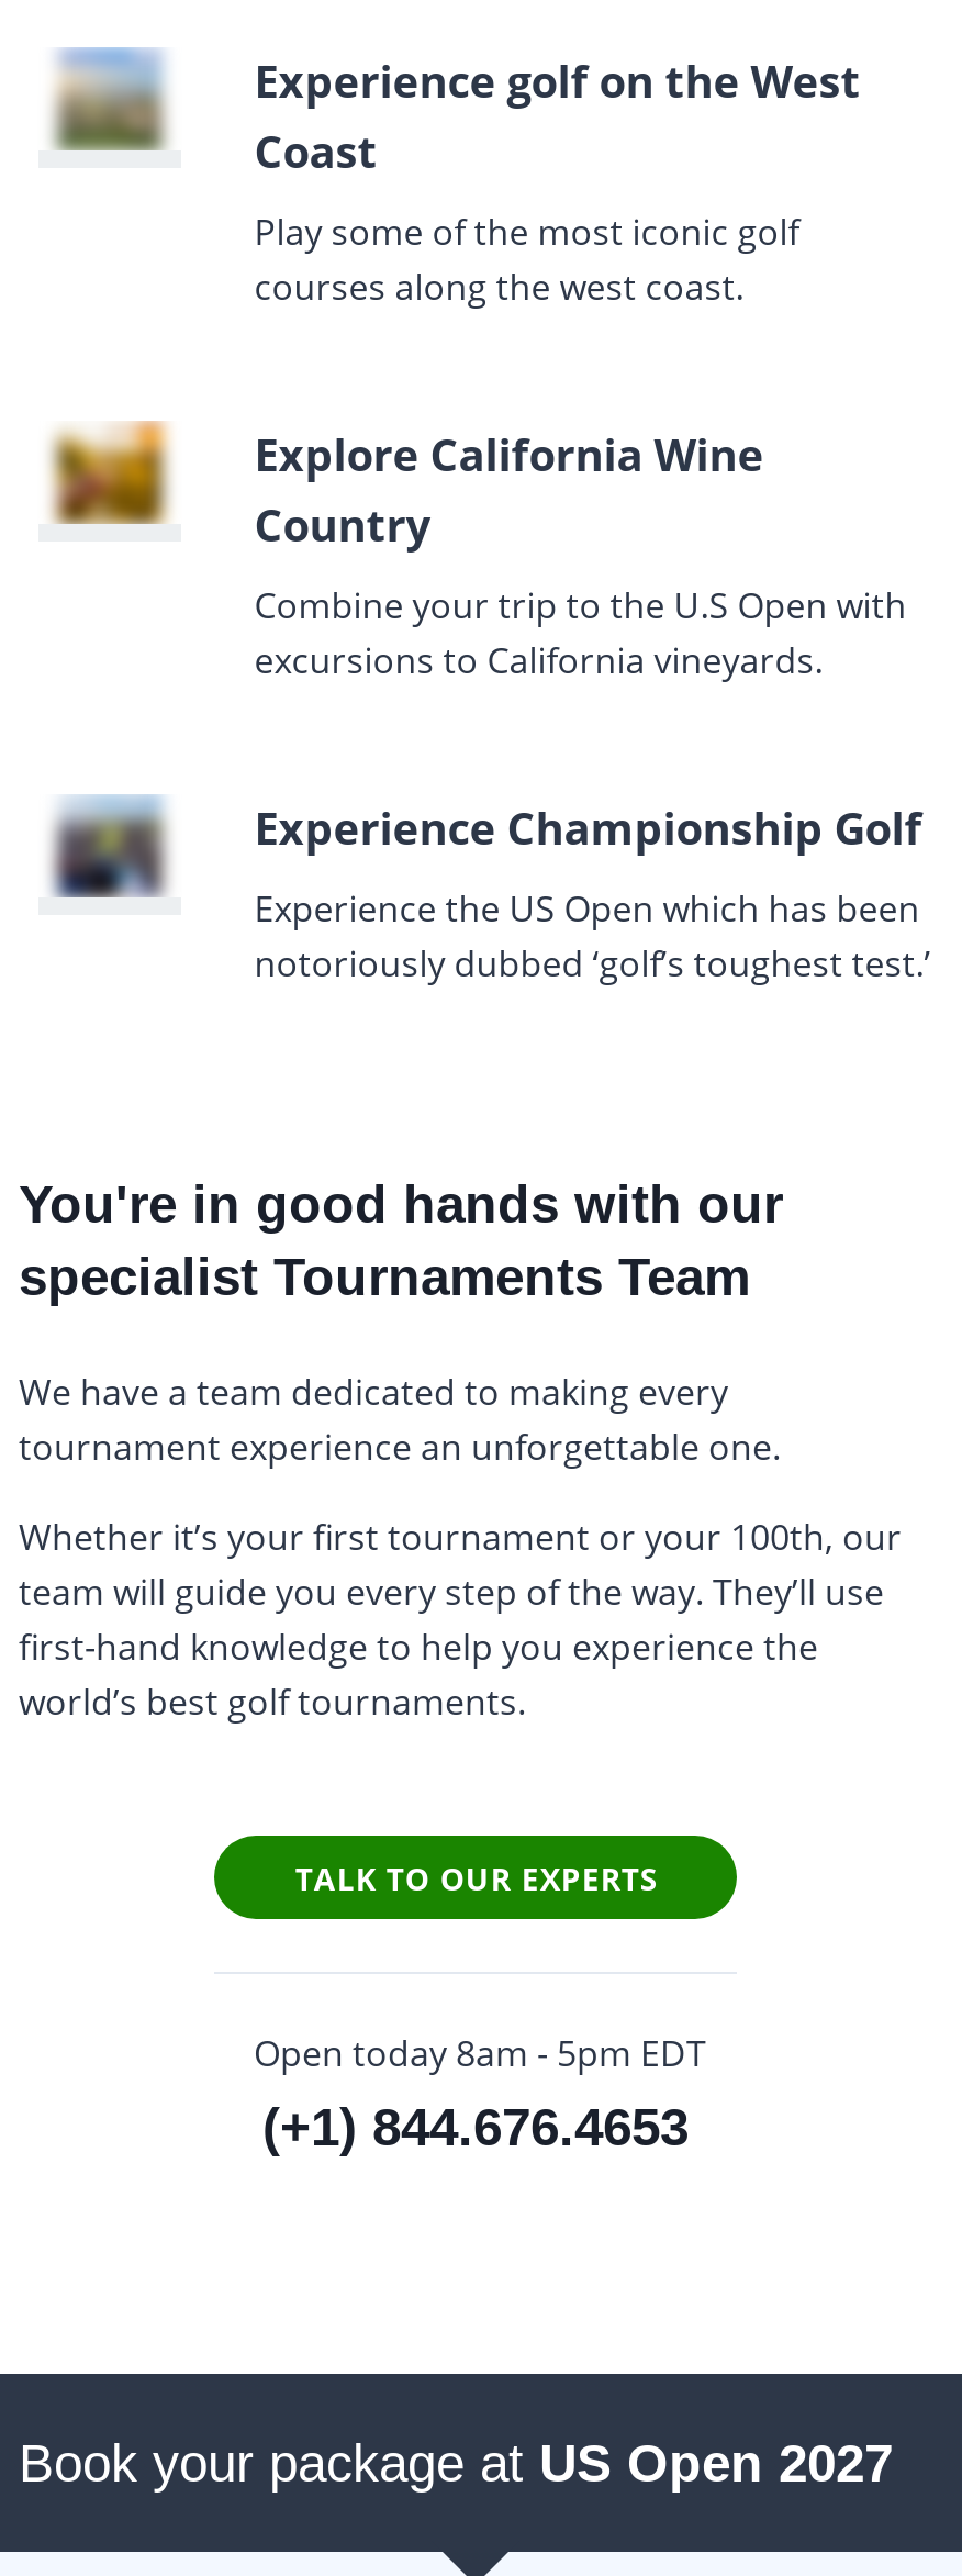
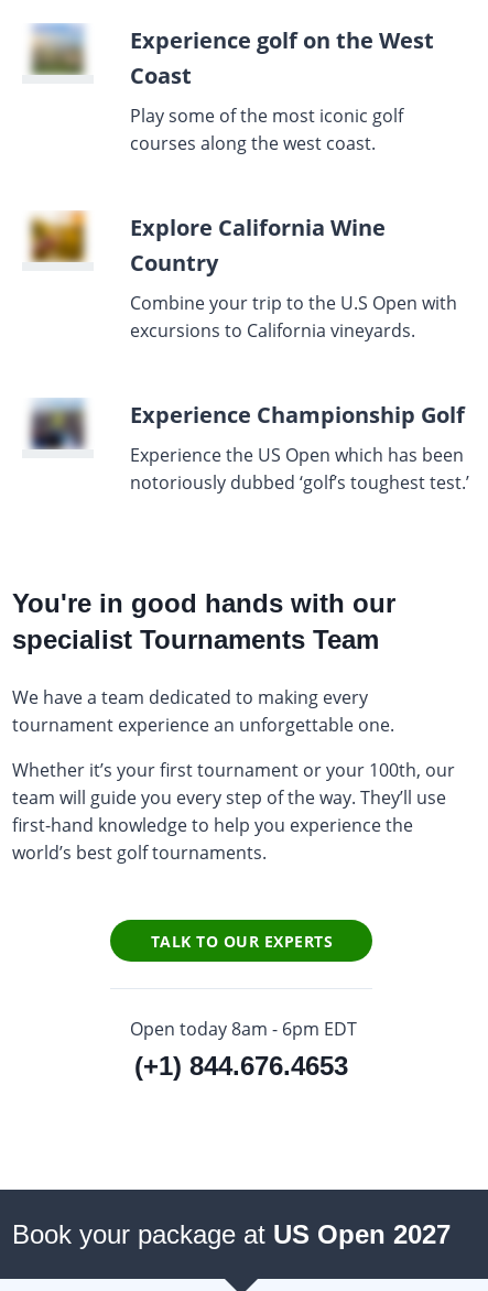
[254,2029,706,2077] Open today 8am - 5pm EDT -> [130,1017,357,1041] Open today 8am - 6pm EDT

